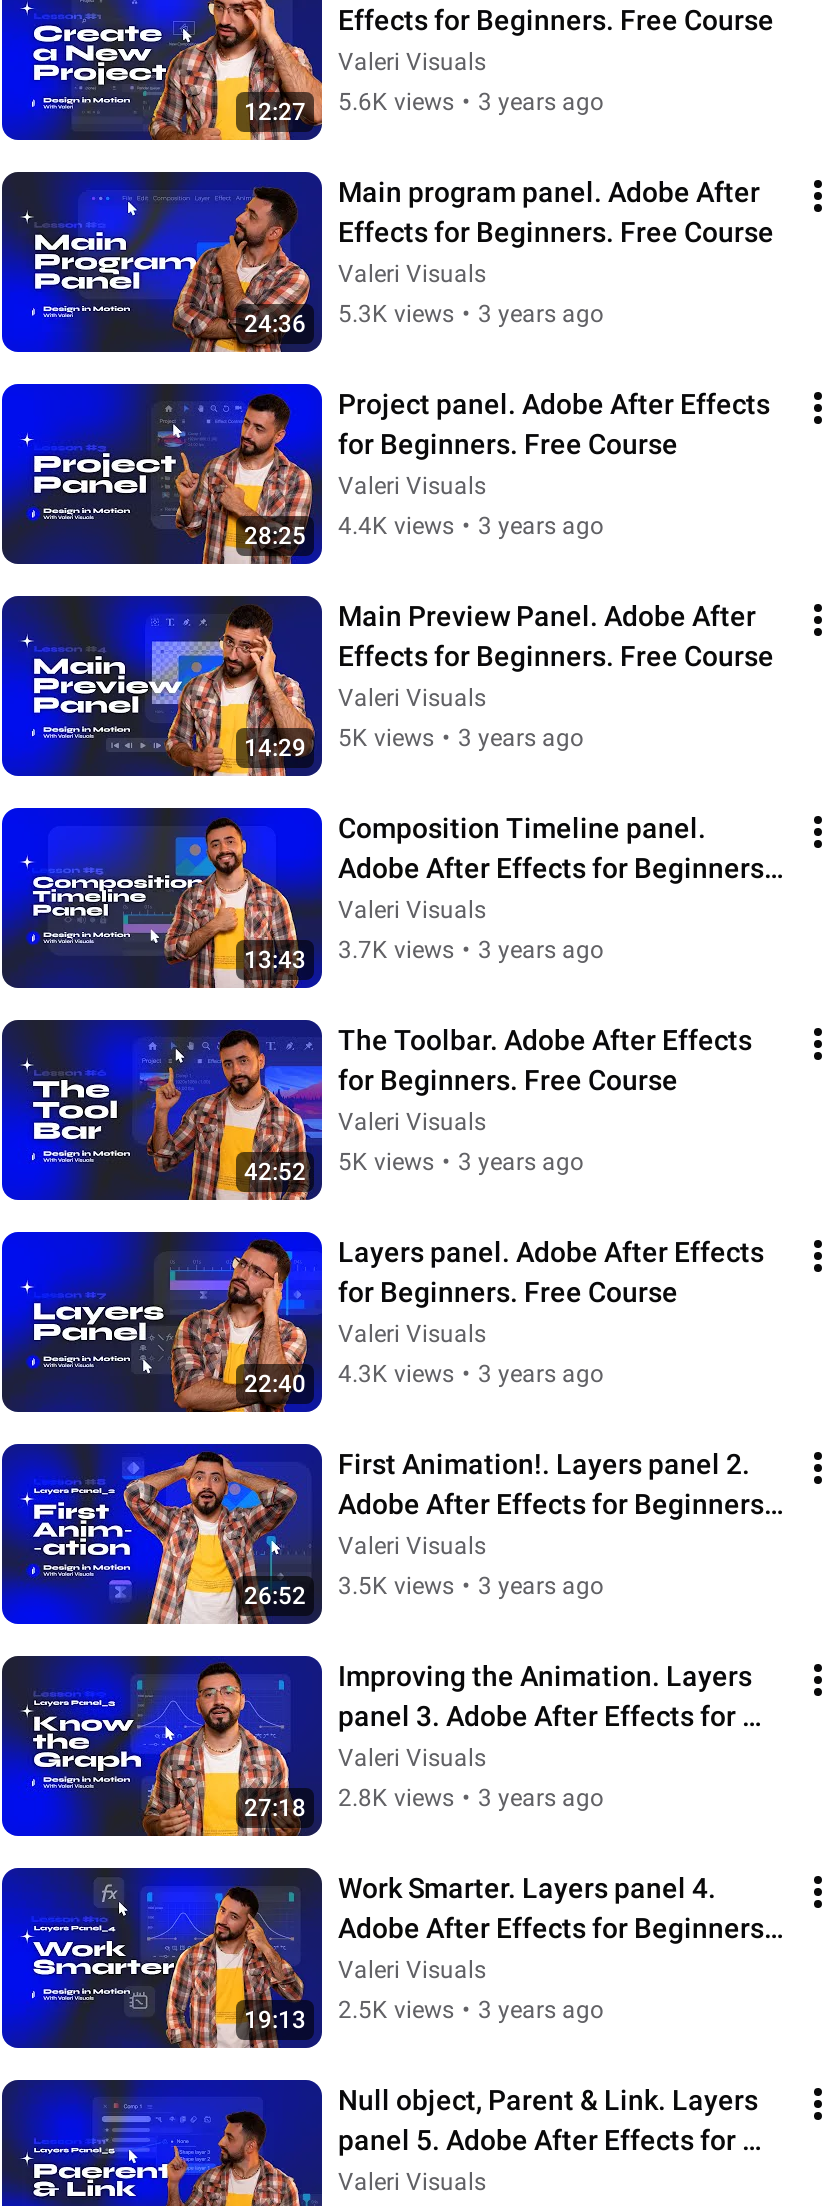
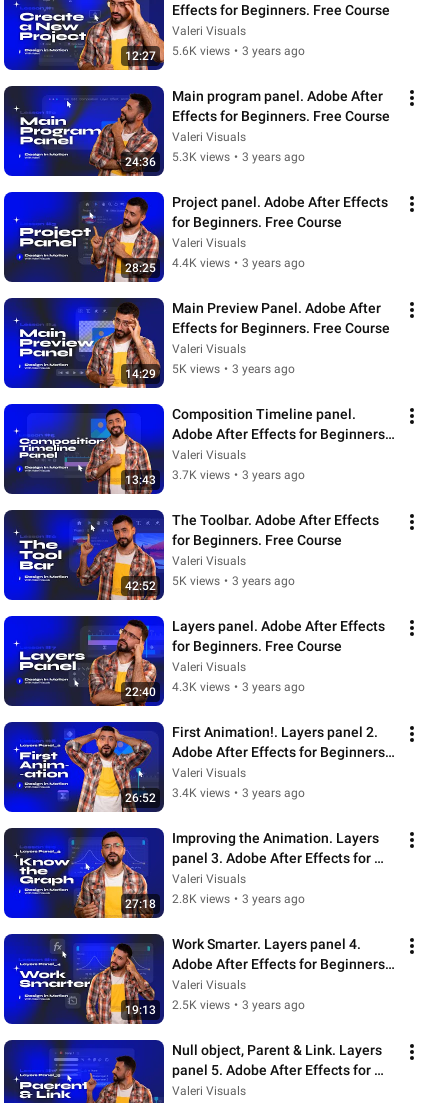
[338,1572,604,1600] 3.5K views • 3 years ago -> [172,786,305,800] 3.4K views • 3 years ago

